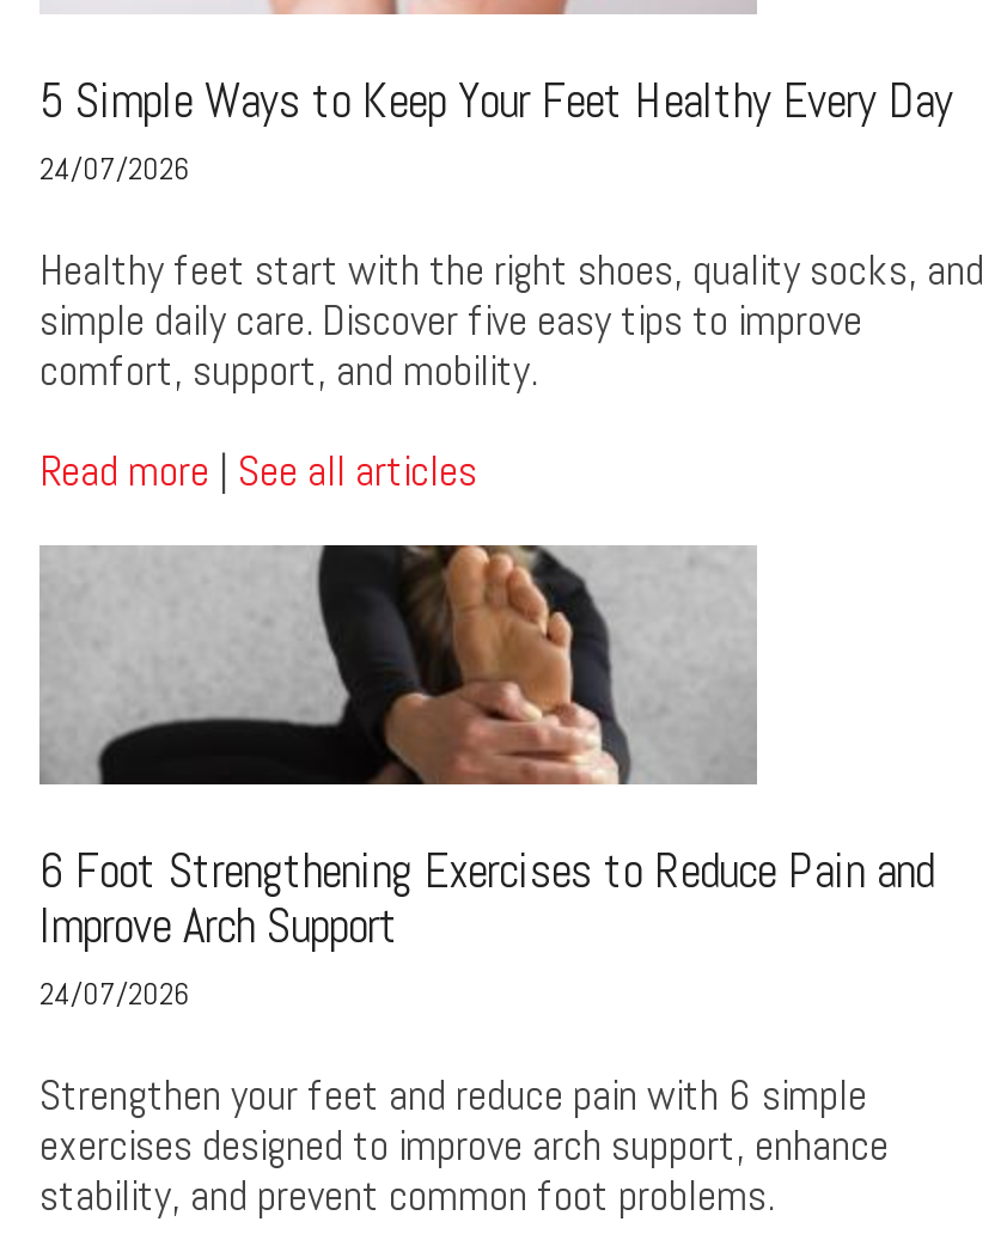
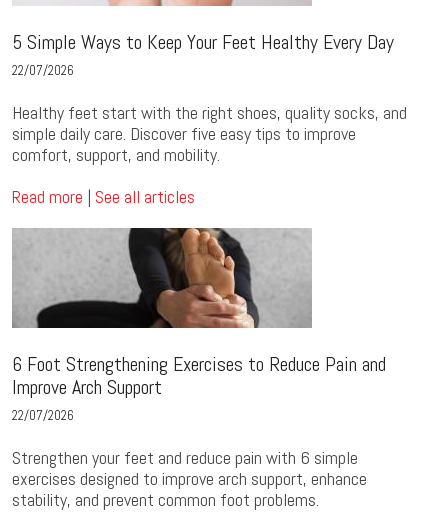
[39,148,190,189] 24/07/2026 -> [12,62,74,79] 22/07/2026
[39,973,190,1014] 24/07/2026 -> [12,407,74,424] 22/07/2026

